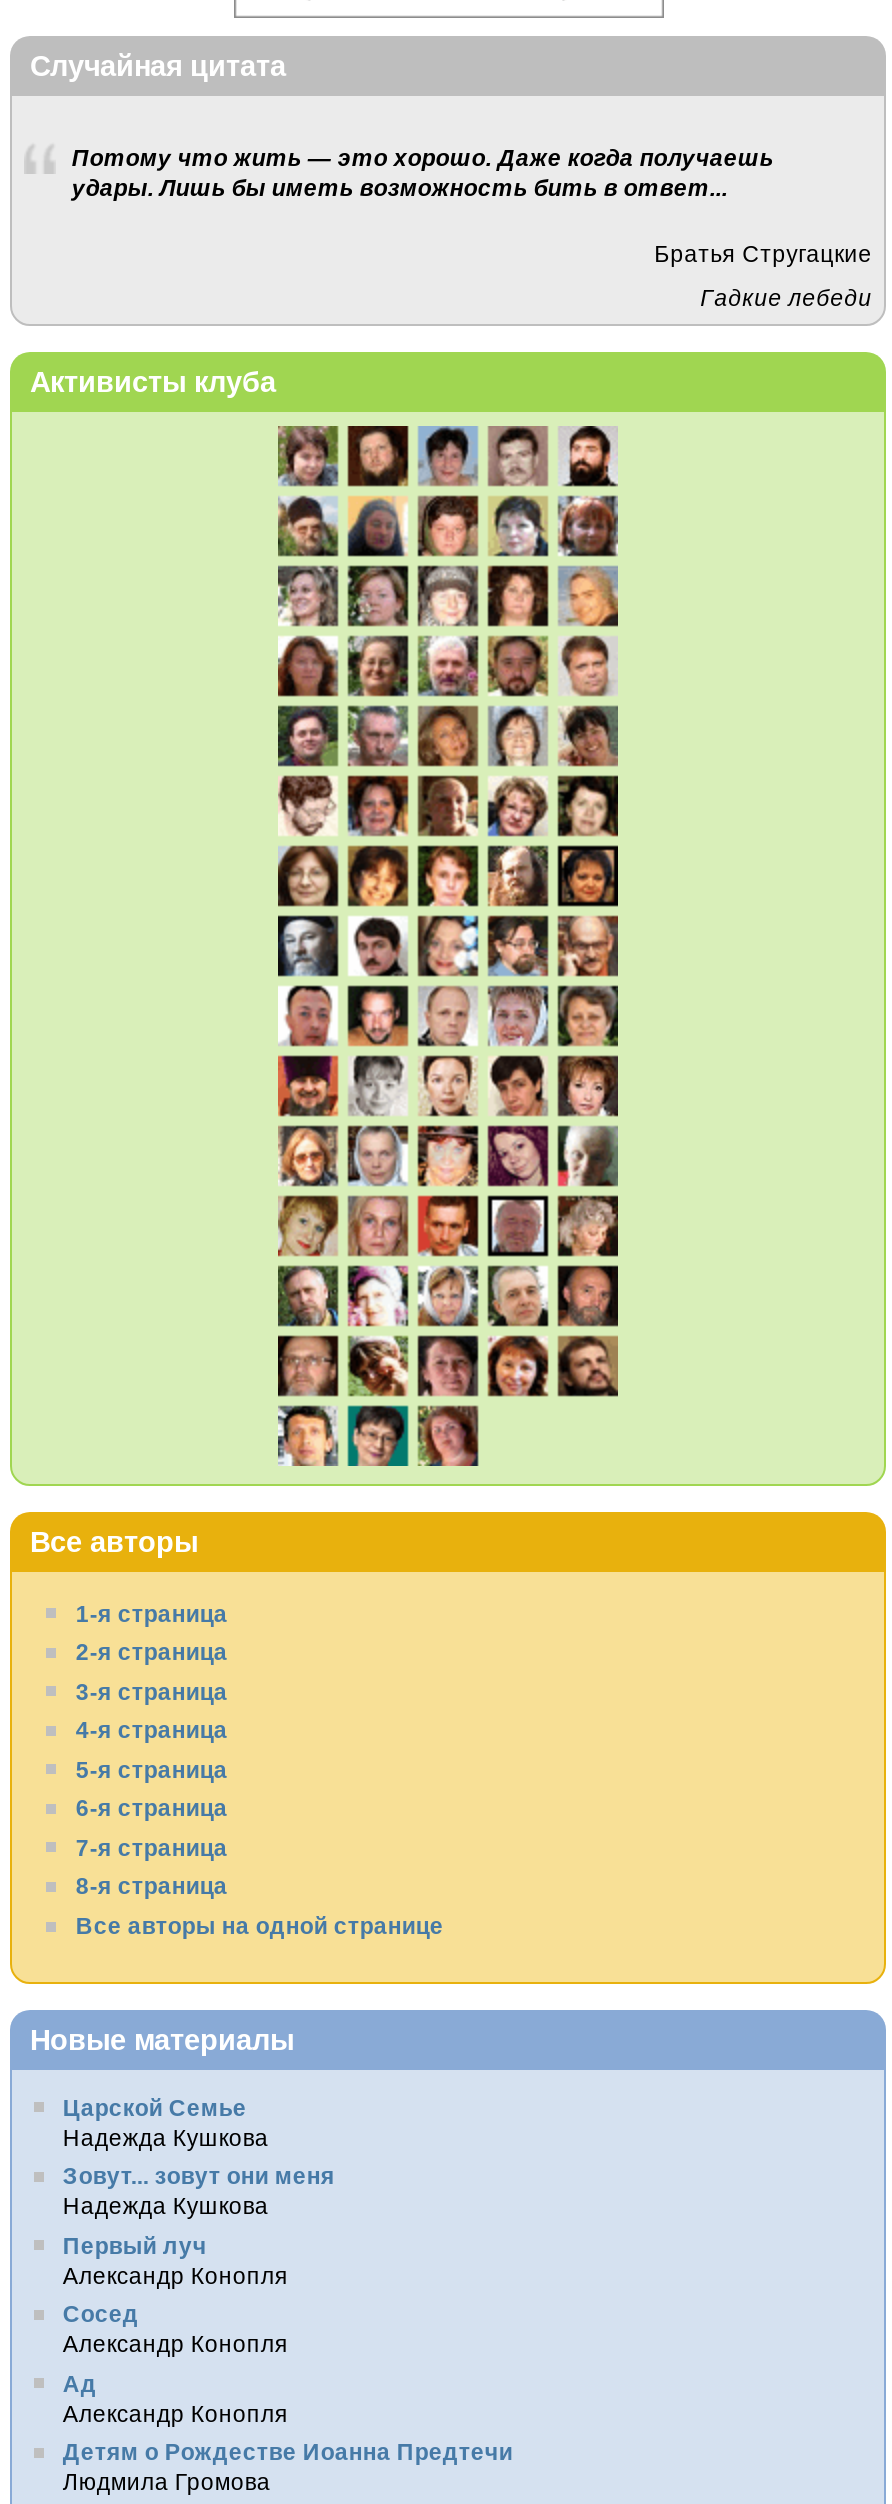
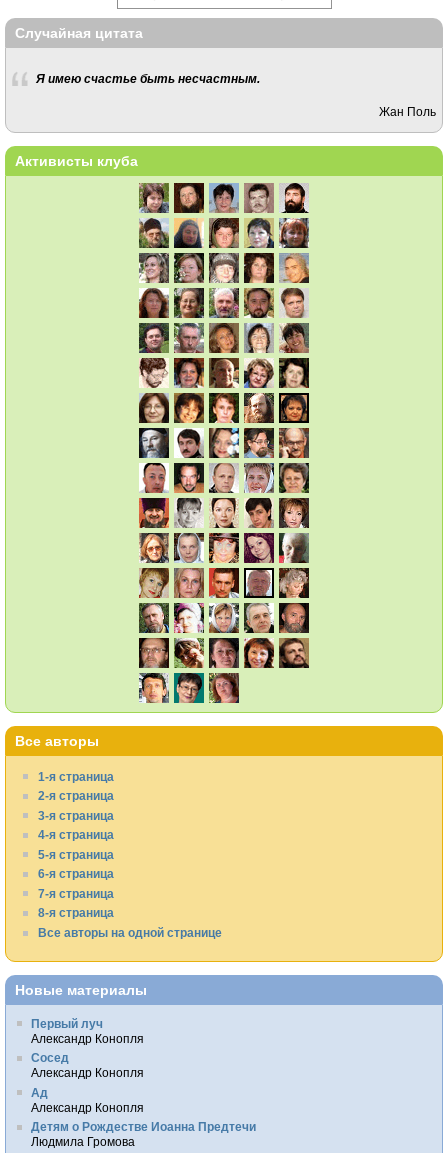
[72,145,872,310] Потому что жить — это хорошо. Даже когда получаешь | удары. Лишь бы иметь возможность бить в ответ... | Братья Стругацкие | Гадкие лебеди -> [36,72,436,118] Я имею счастье быть несчастным. | Жан Поль
[63,2093,335,2219] Царской Семье | Надежда Кушкова | Зовут... зовут они меня | Надежда Кушкова -> none

